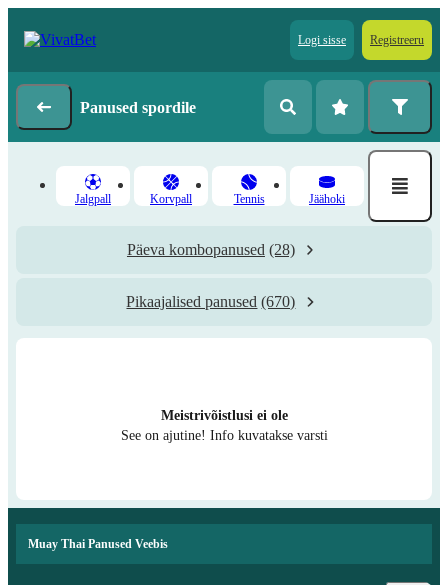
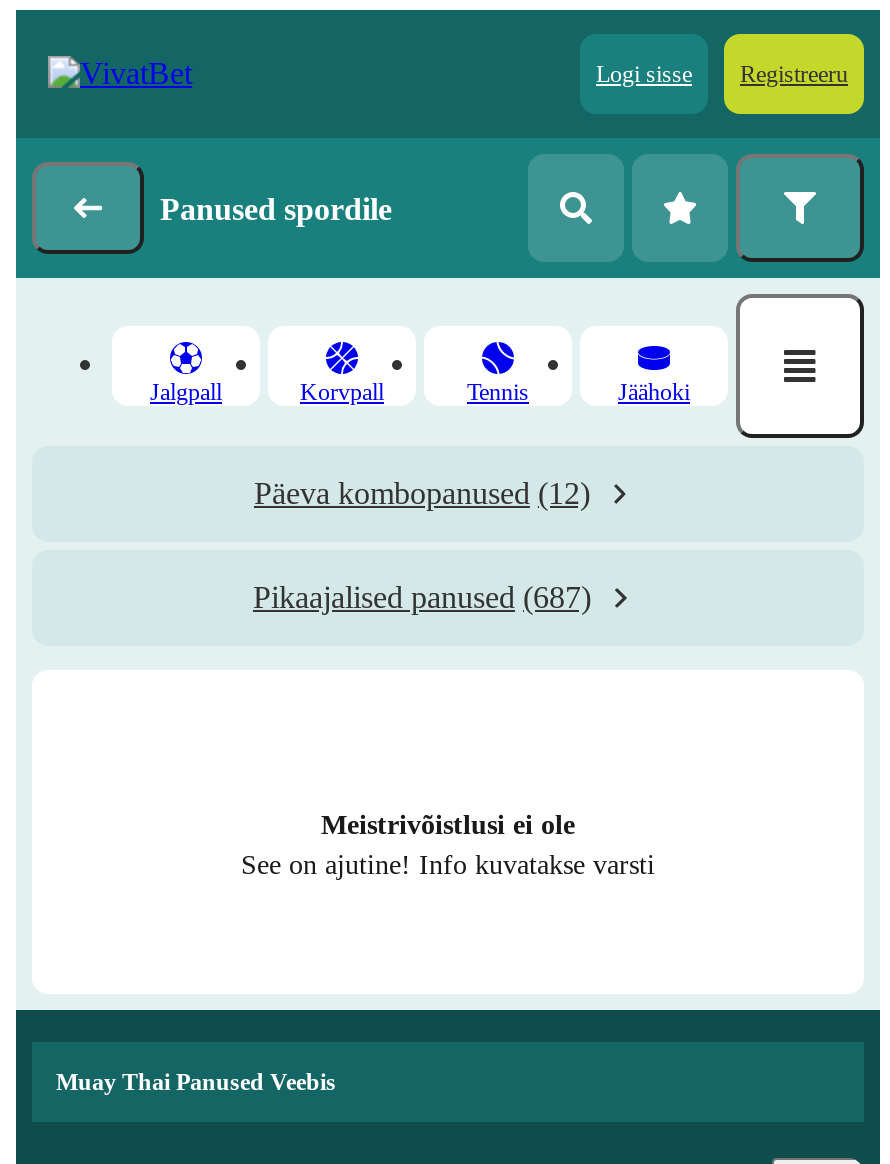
[127,241,295,258] Päeva kombopanused (28) -> [254,476,590,510] Päeva kombopanused (12)
[126,293,295,310] Pikaajalised panused (670) -> [253,580,591,614] Pikaajalised panused (687)

